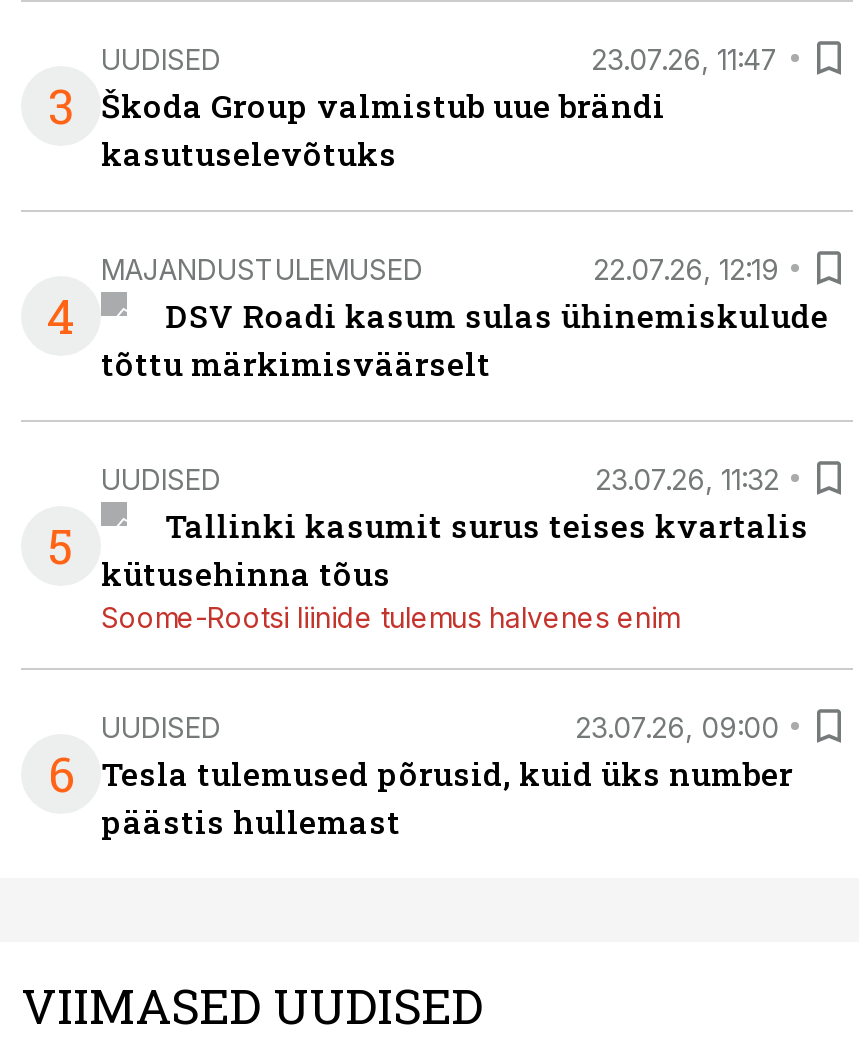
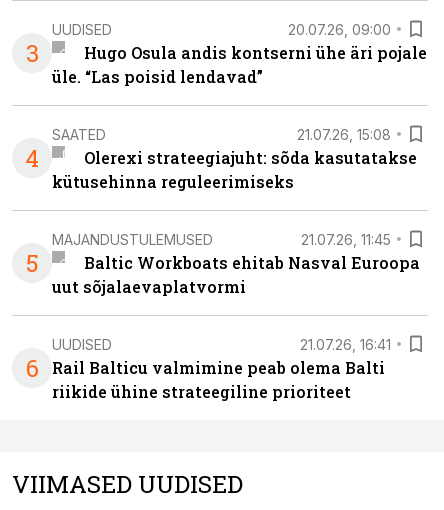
[101,41,779,174] 23.07.26, 11:47 | Škoda Group valmistub uue brändi | kasutuselevõtuks -> [52,20,427,87] 20.07.26, 09:00 | Hugo Osula andis kontserni ühe äri pojale | üle. “Las poisid lendavad”
moved [101,251,423,285] -> [52,230,213,247]: MAJANDUSTULEMUSED
[101,251,829,384] 22.07.26, 12:19 | DSV Roadi kasum sulas ühinemiskulude | tõttu märkimisväärselt -> [52,125,417,192] SAATED | 21.07.26, 15:08 | Olerexi strateegiajuht: sõda kasutatakse | kütusehinna reguleerimiseks
[101,461,809,634] UUDISED | 23.07.26, 11:32 | Tallinki kasumit surus teises kvartalis | kütusehinna tõus | Soome-Rootsi liinide tulemus halvenes enim -> [52,230,420,297] 21.07.26, 11:45 | Baltic Workboats ehitab Nasval Euroopa | uut sõjalaevaplatvormi
[101,709,793,842] 23.07.26, 09:00 | Tesla tulemused põrusid, kuid üks number | päästis hullemast -> [52,335,391,402] 21.07.26, 16:41 | Rail Balticu valmimine peab olema Balti | riikide ühine strateegiline prioriteet

